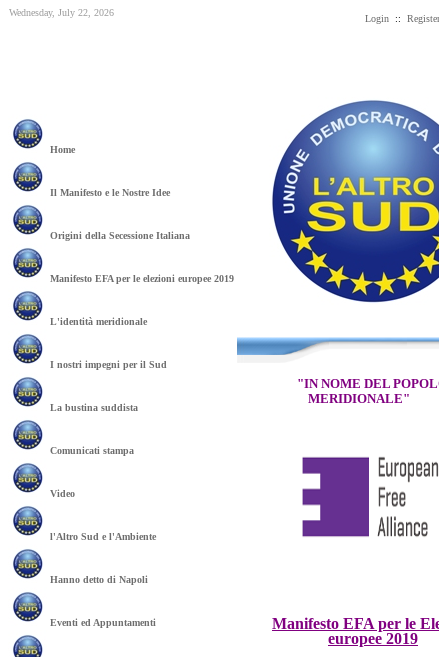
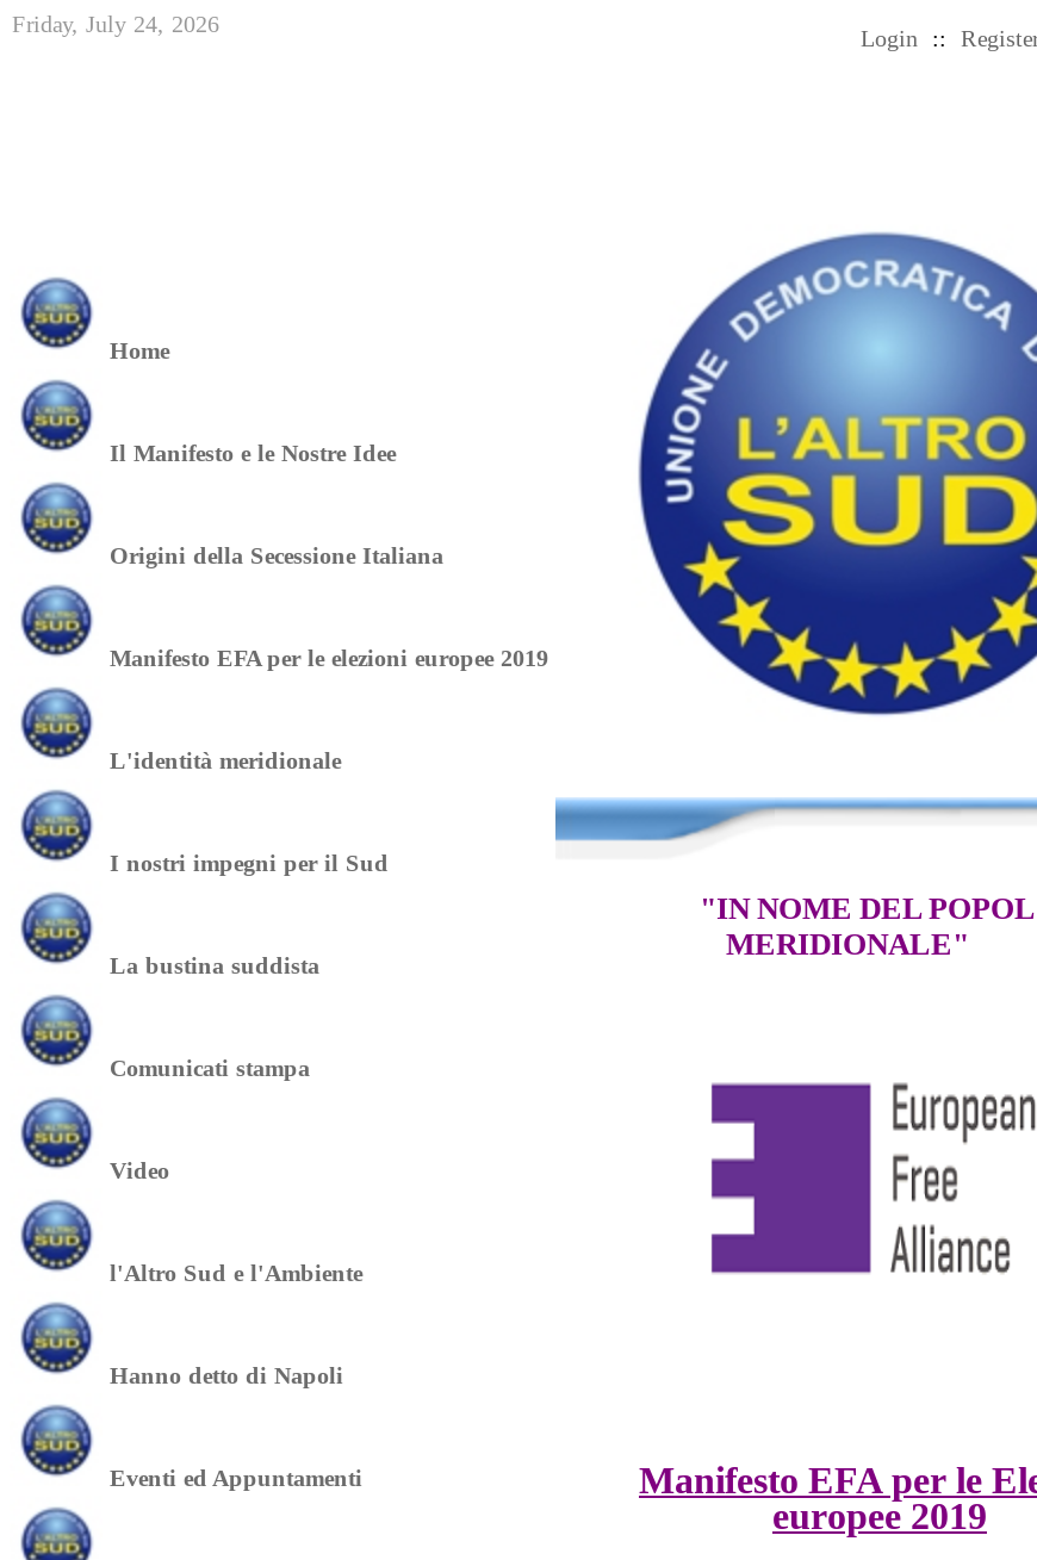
[9,7,114,18] Wednesday, July 22, 2026 -> [12,11,219,37] Friday, July 24, 2026

